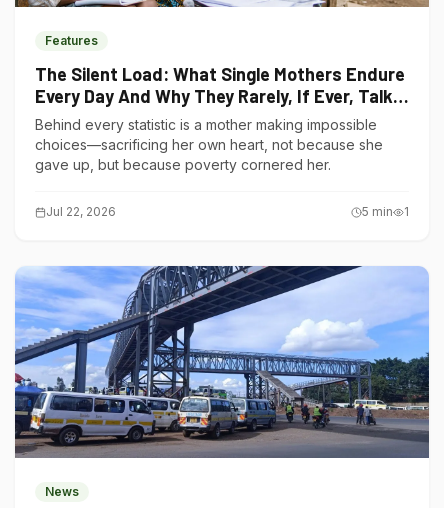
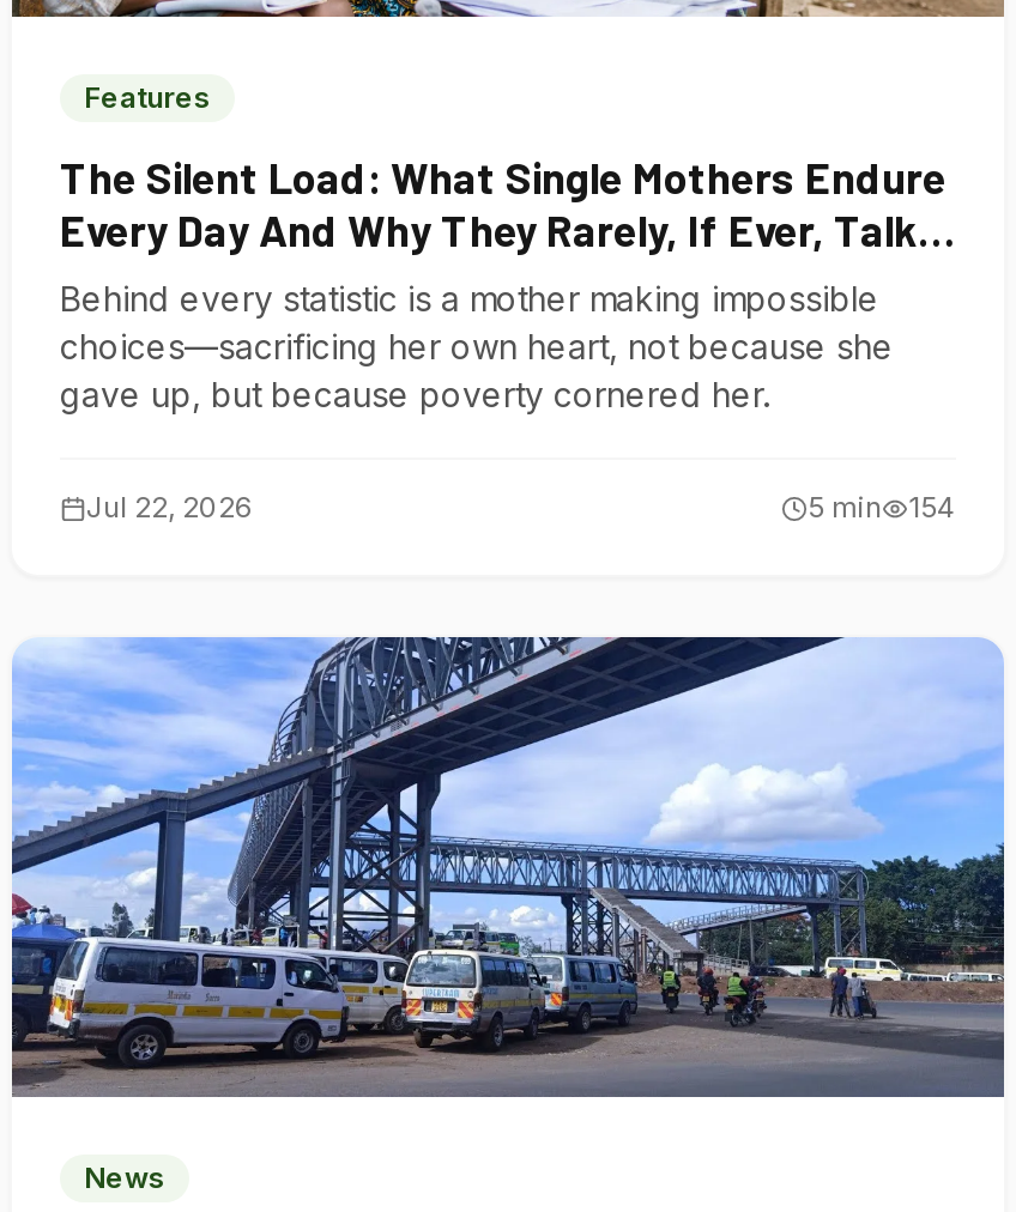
[362,204,409,219] 5 min 1 -> [808,489,956,525] 5 min 154

